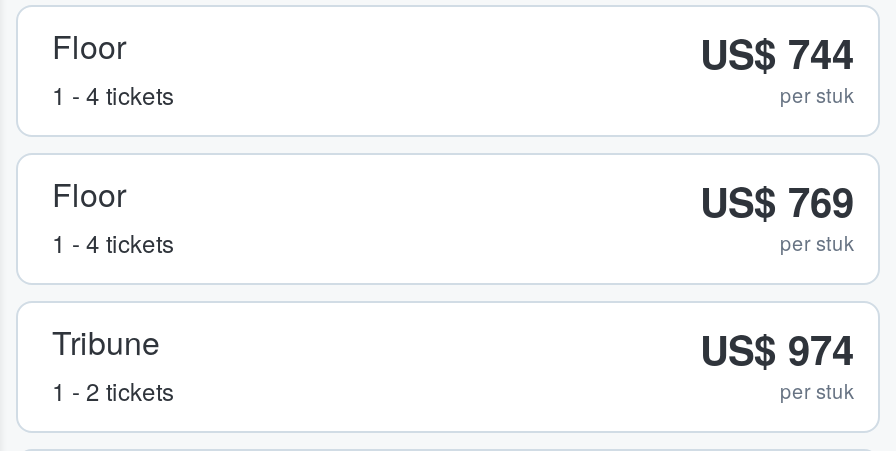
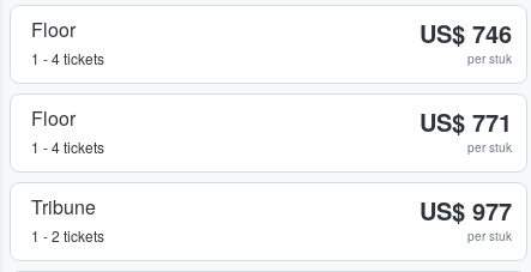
[700,24,854,82] US$ 744 -> [420,16,512,51] US$ 746
[700,172,854,230] US$ 769 -> [420,105,512,139] US$ 771
[700,320,854,378] US$ 974 -> [420,193,512,228] US$ 977

